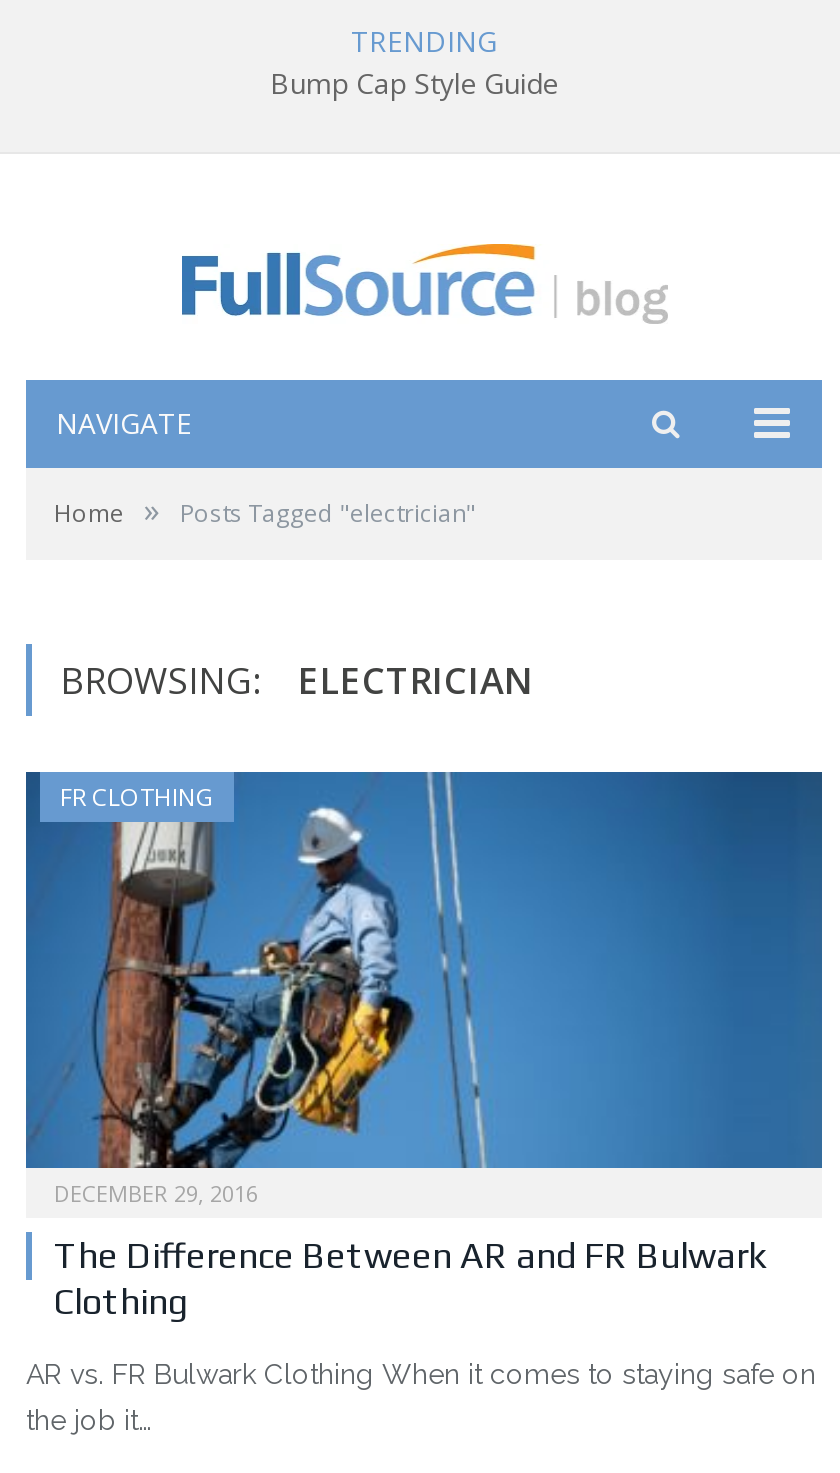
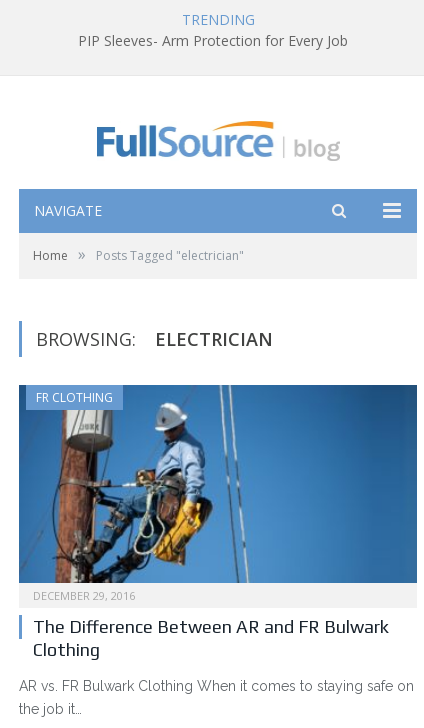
[270,64,558,102] Bump Cap Style Guide -> [78,31,348,50] PIP Sleeves- Arm Protection for Every Job

